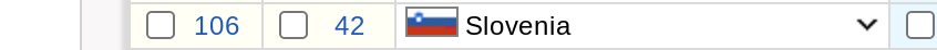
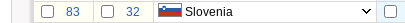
[194,11,240,41] 106 -> [66,5,80,19] 83
[334,11,365,41] 42 -> [126,5,140,19] 32

